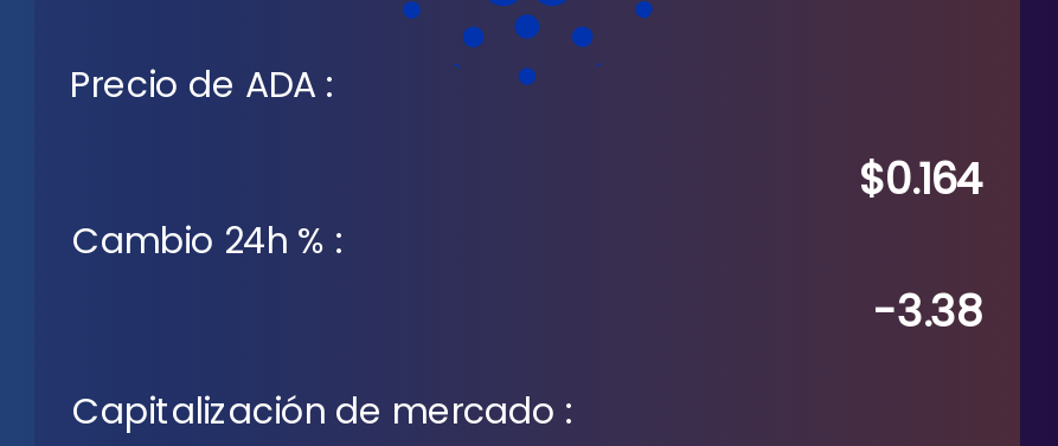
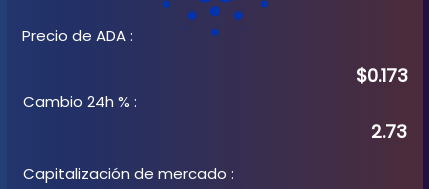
[859,149,985,208] $0.164 -> [356,63,408,88] $0.173
[873,282,982,341] -3.38 -> [371,119,407,144] 2.73

